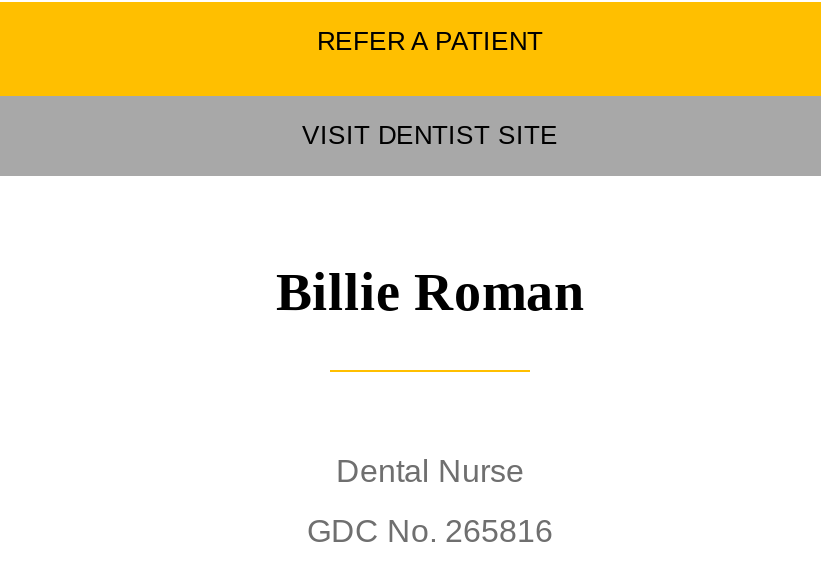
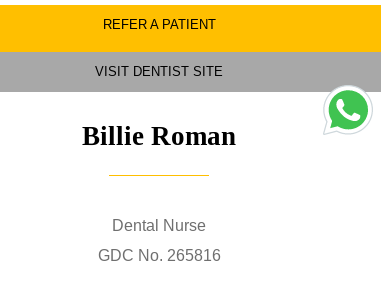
none -> [328,85,369,130] [image]

